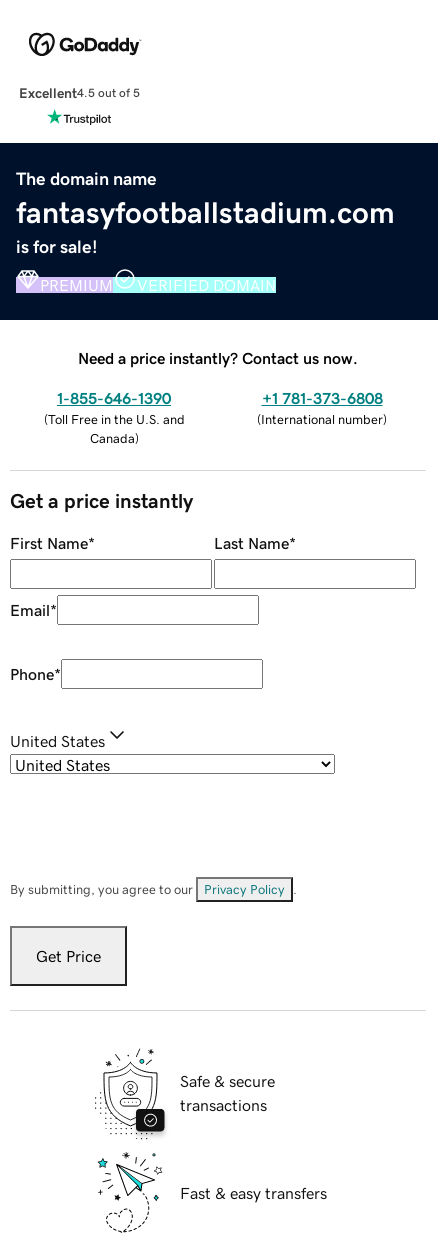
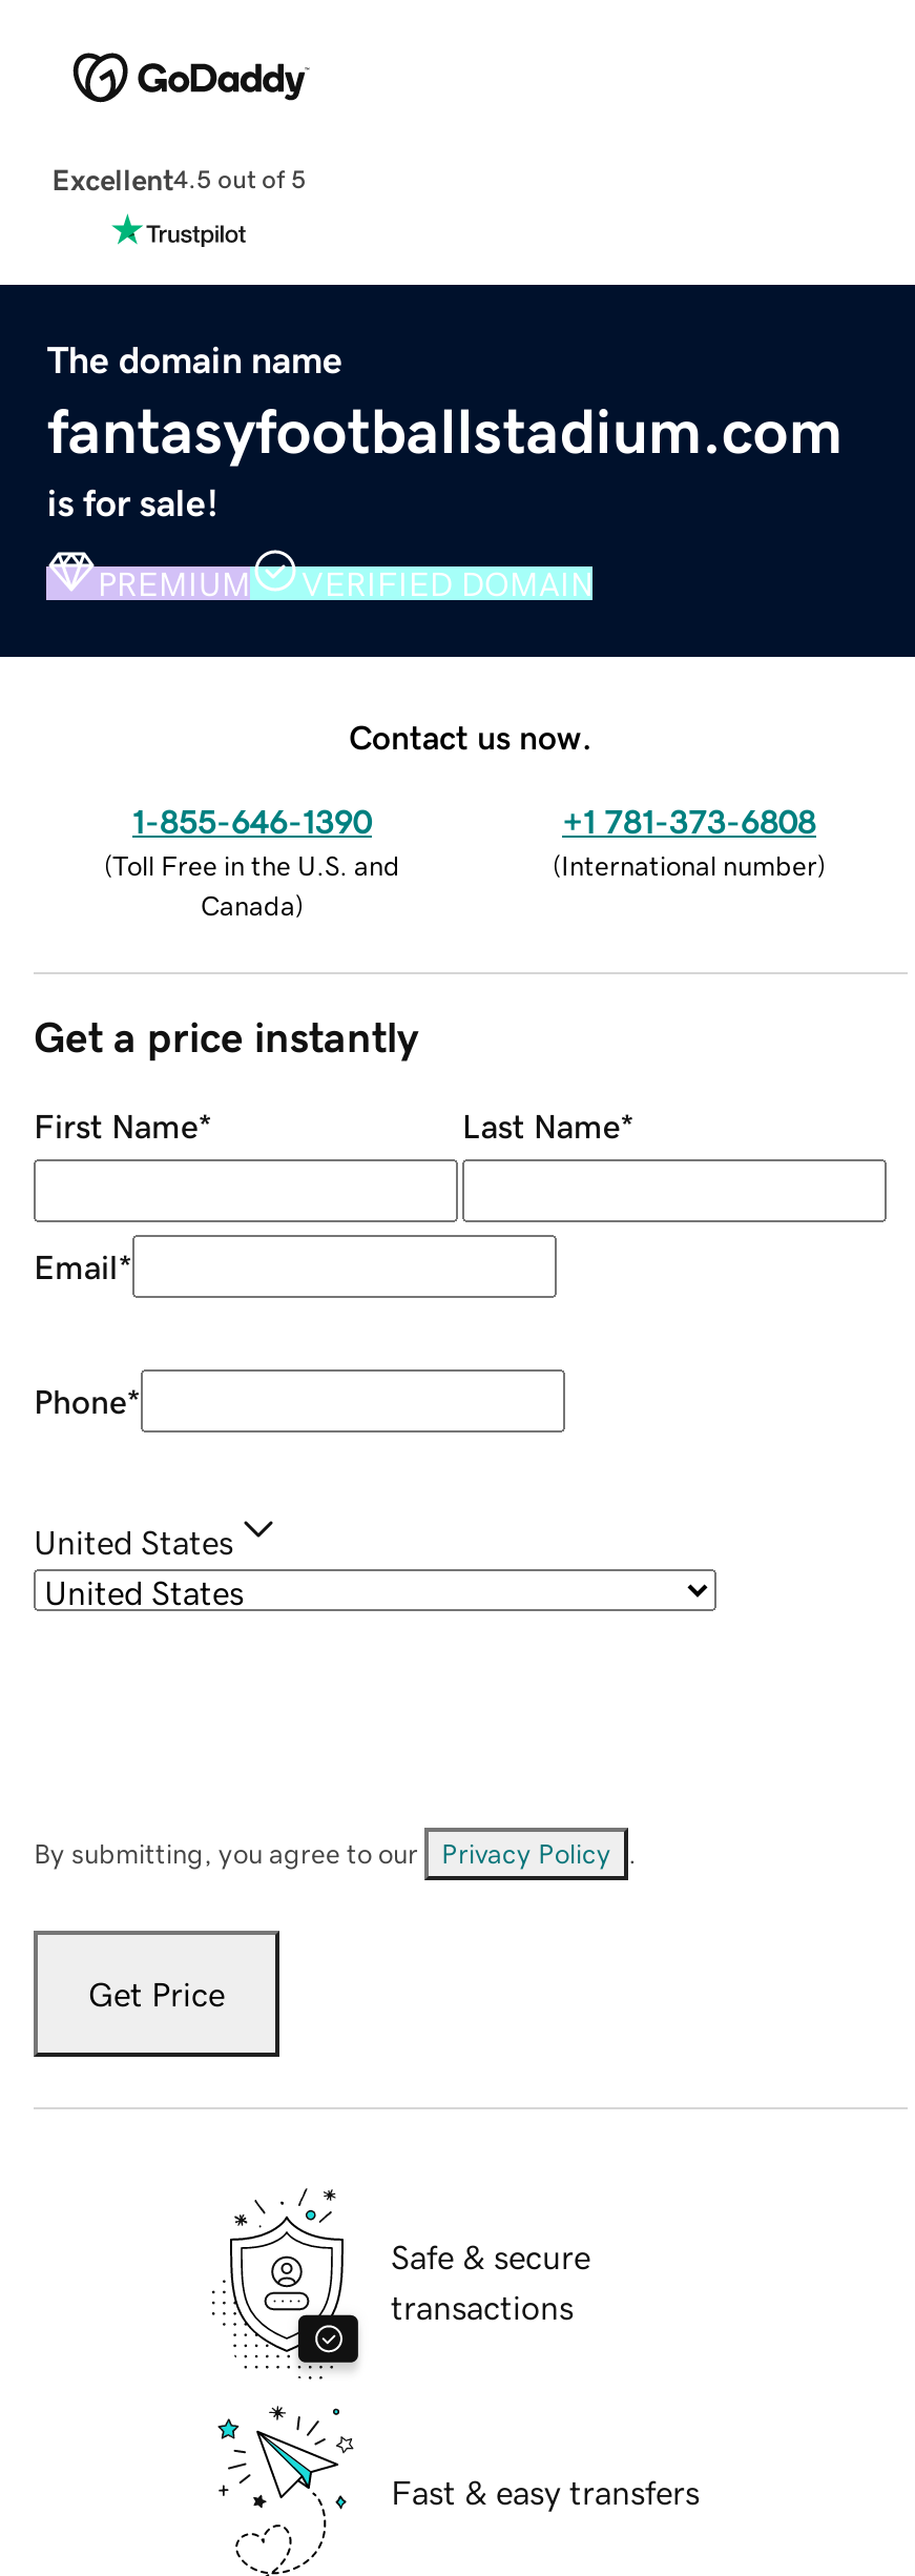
[78,350,358,366] Need a price instantly? Contact us now. -> [349,719,592,753] Contact us now.

